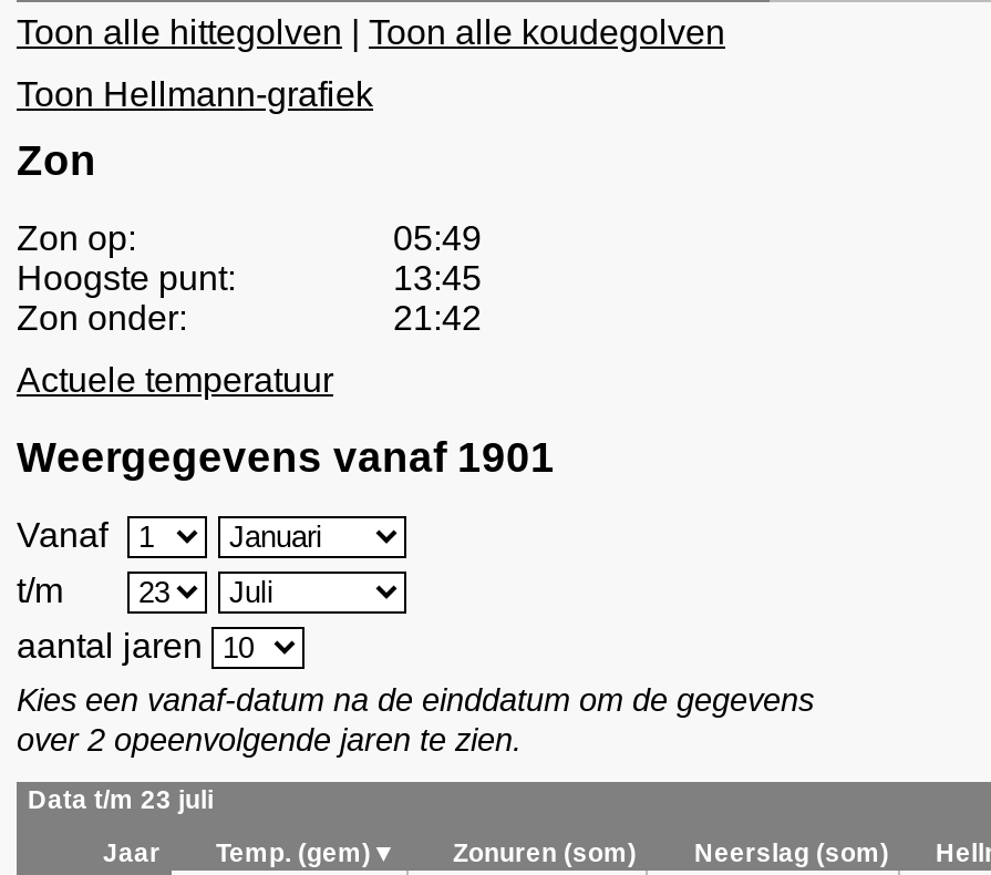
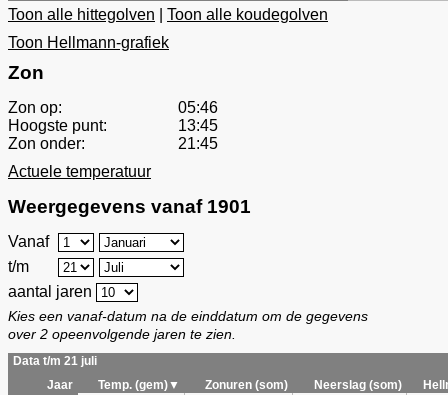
[393,219,482,256] 05:49 -> [178,99,218,116] 05:46
[393,298,482,336] 21:42 -> [178,135,218,152] 21:45
[28,786,214,812] Data t/m 23 juli -> [13,355,97,367] Data t/m 21 juli

